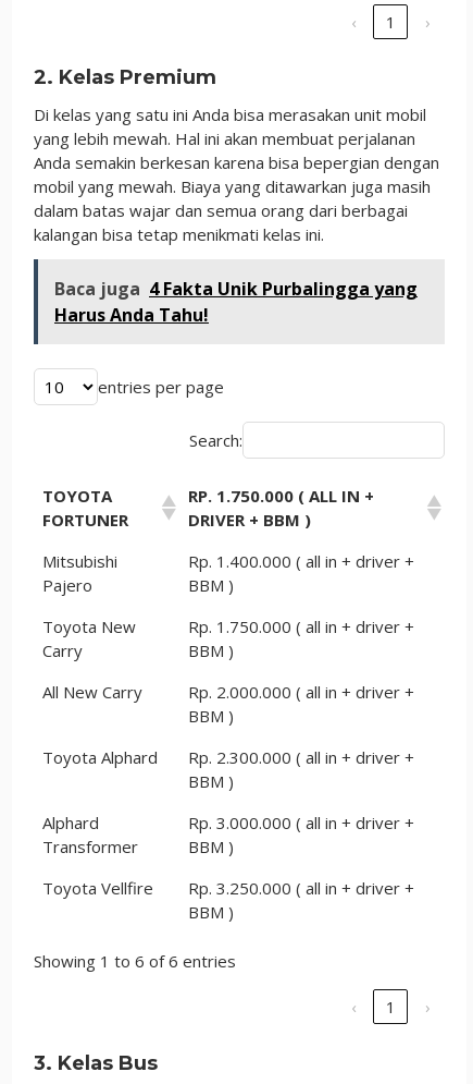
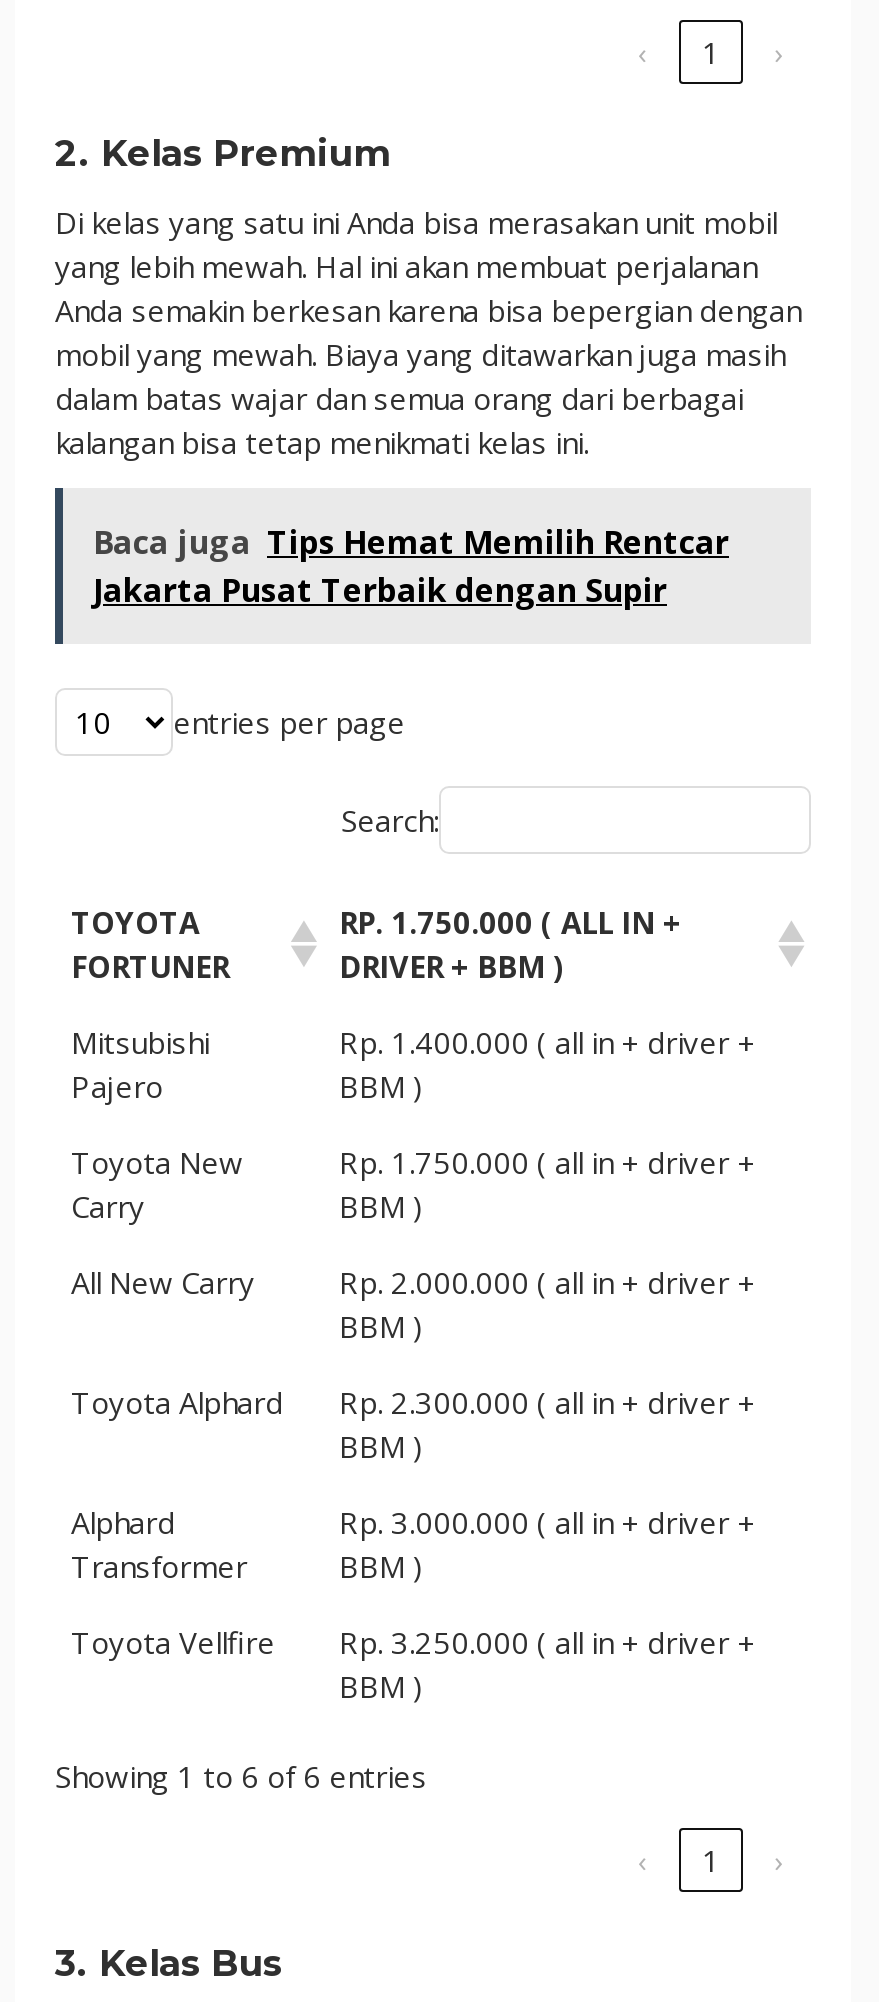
[54,276,418,326] Baca juga 4 Fakta Unik Purbalingga yang | Harus Anda Tahu! -> [93,519,729,611] Baca juga Tips Hemat Memilih Rentcar | Jakarta Pusat Terbaik dengan Supir

